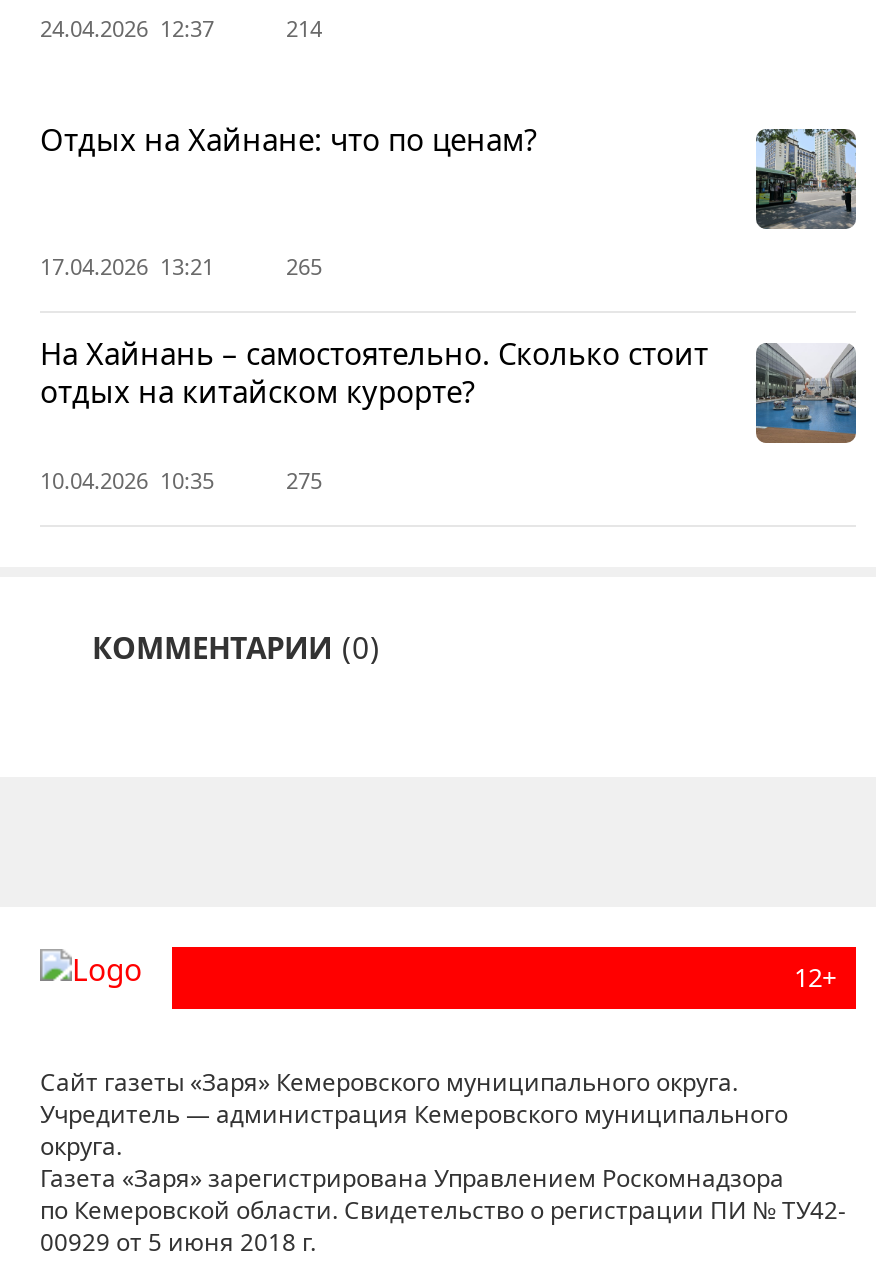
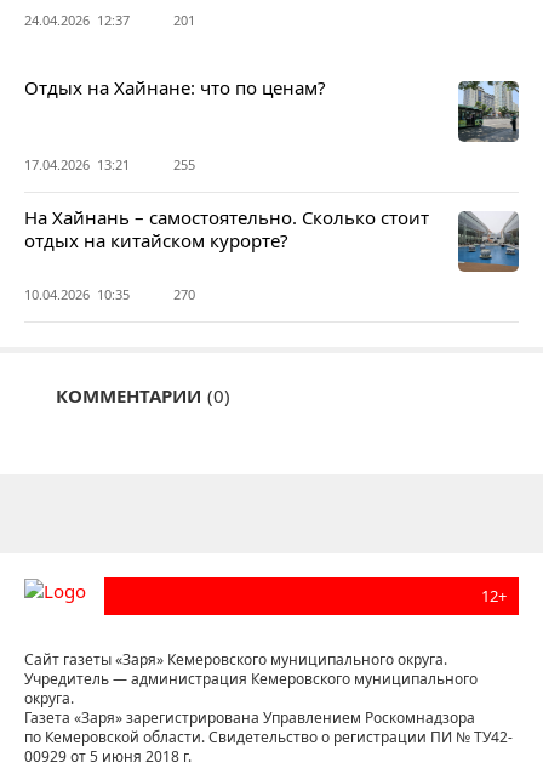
[286,13,322,43] 214 -> [173,11,195,29] 201
[286,251,322,281] 265 -> [173,155,195,173] 255
[286,466,322,496] 275 -> [173,285,195,304] 270

